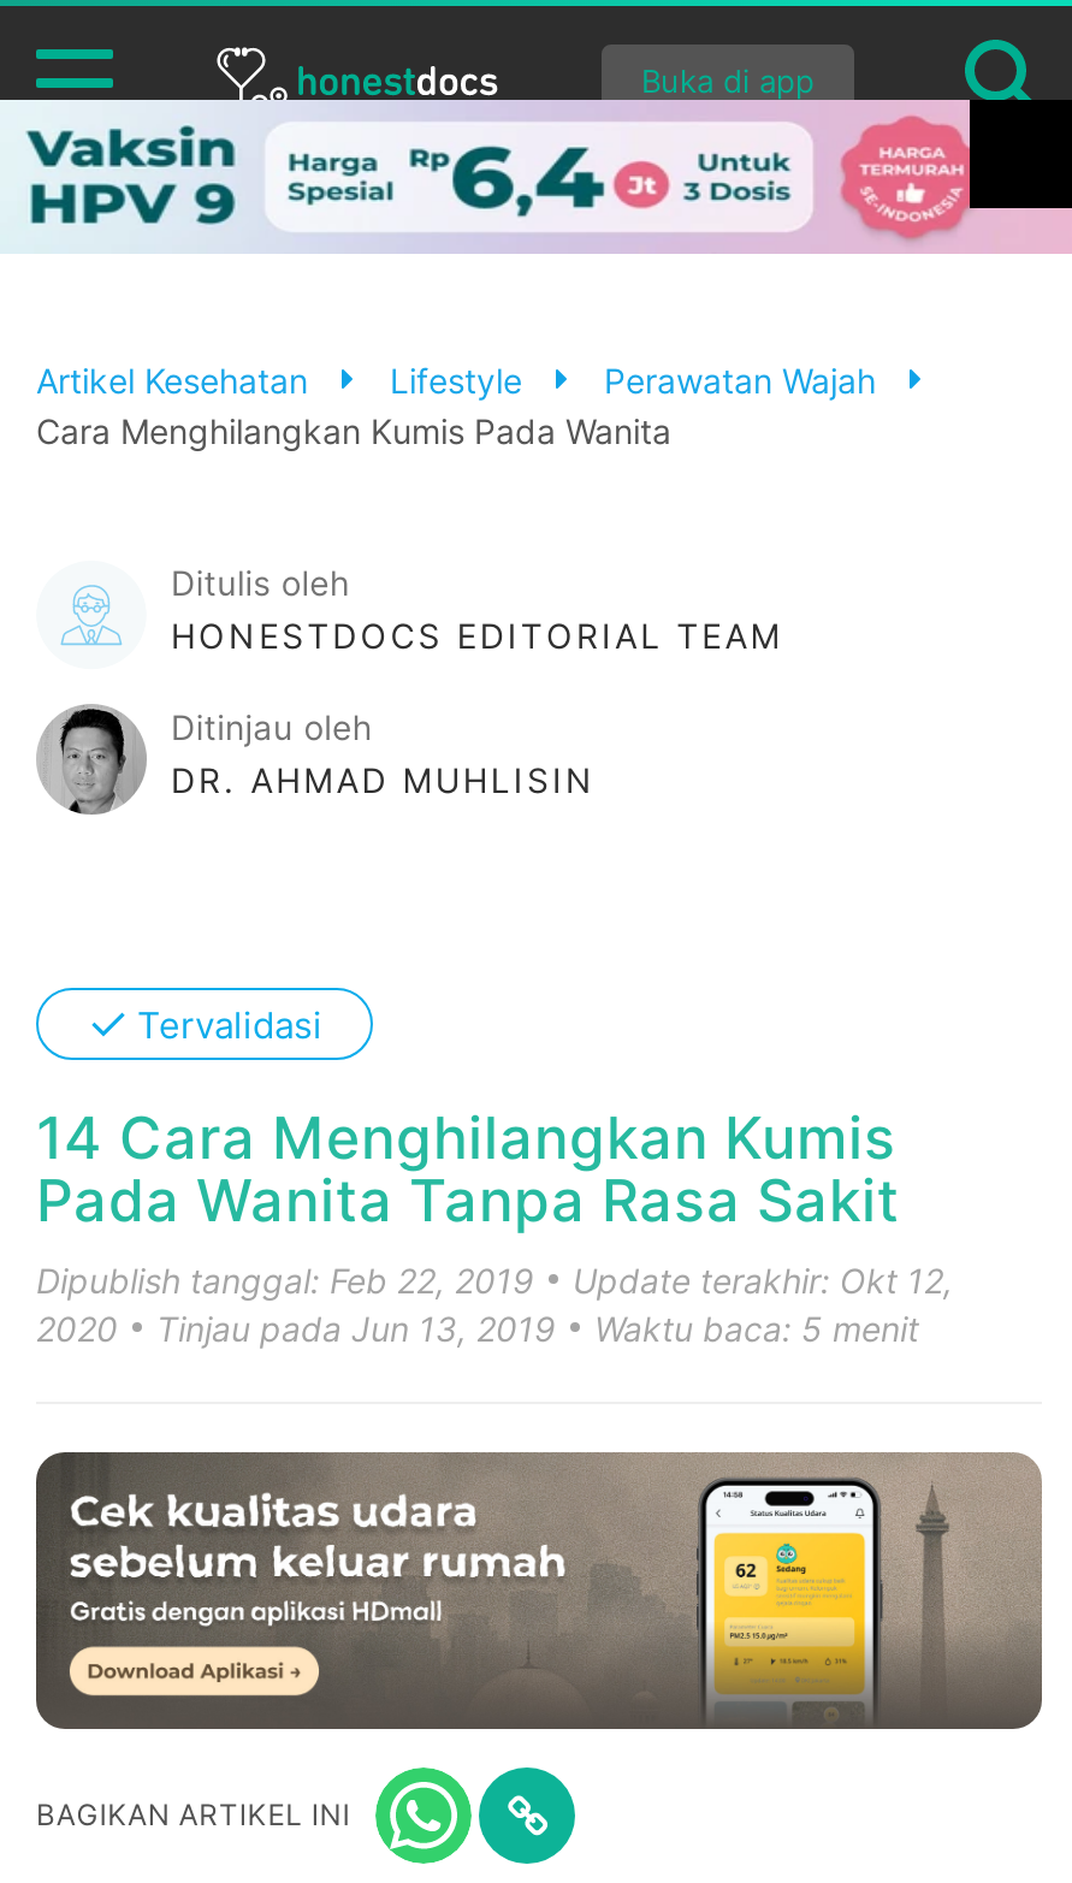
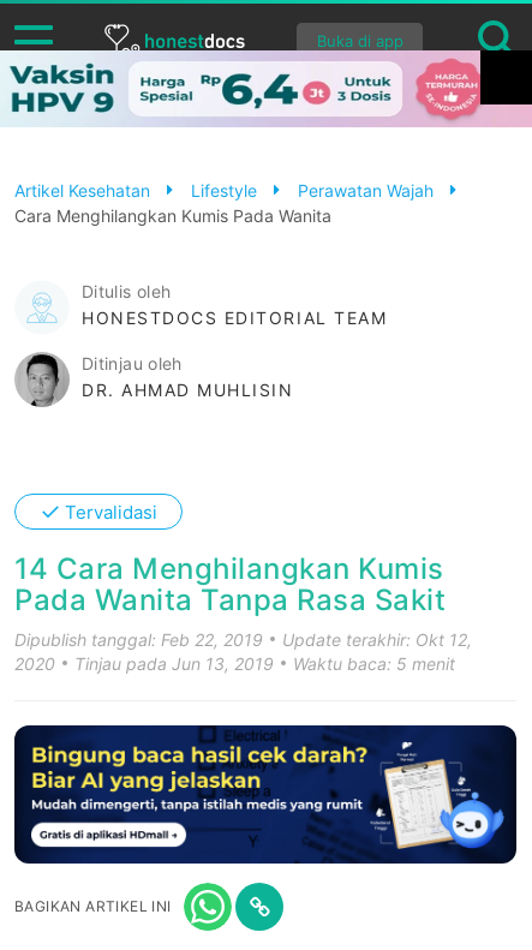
[36,1450,1044,1729] [image] -> [16,724,518,864] [image]

